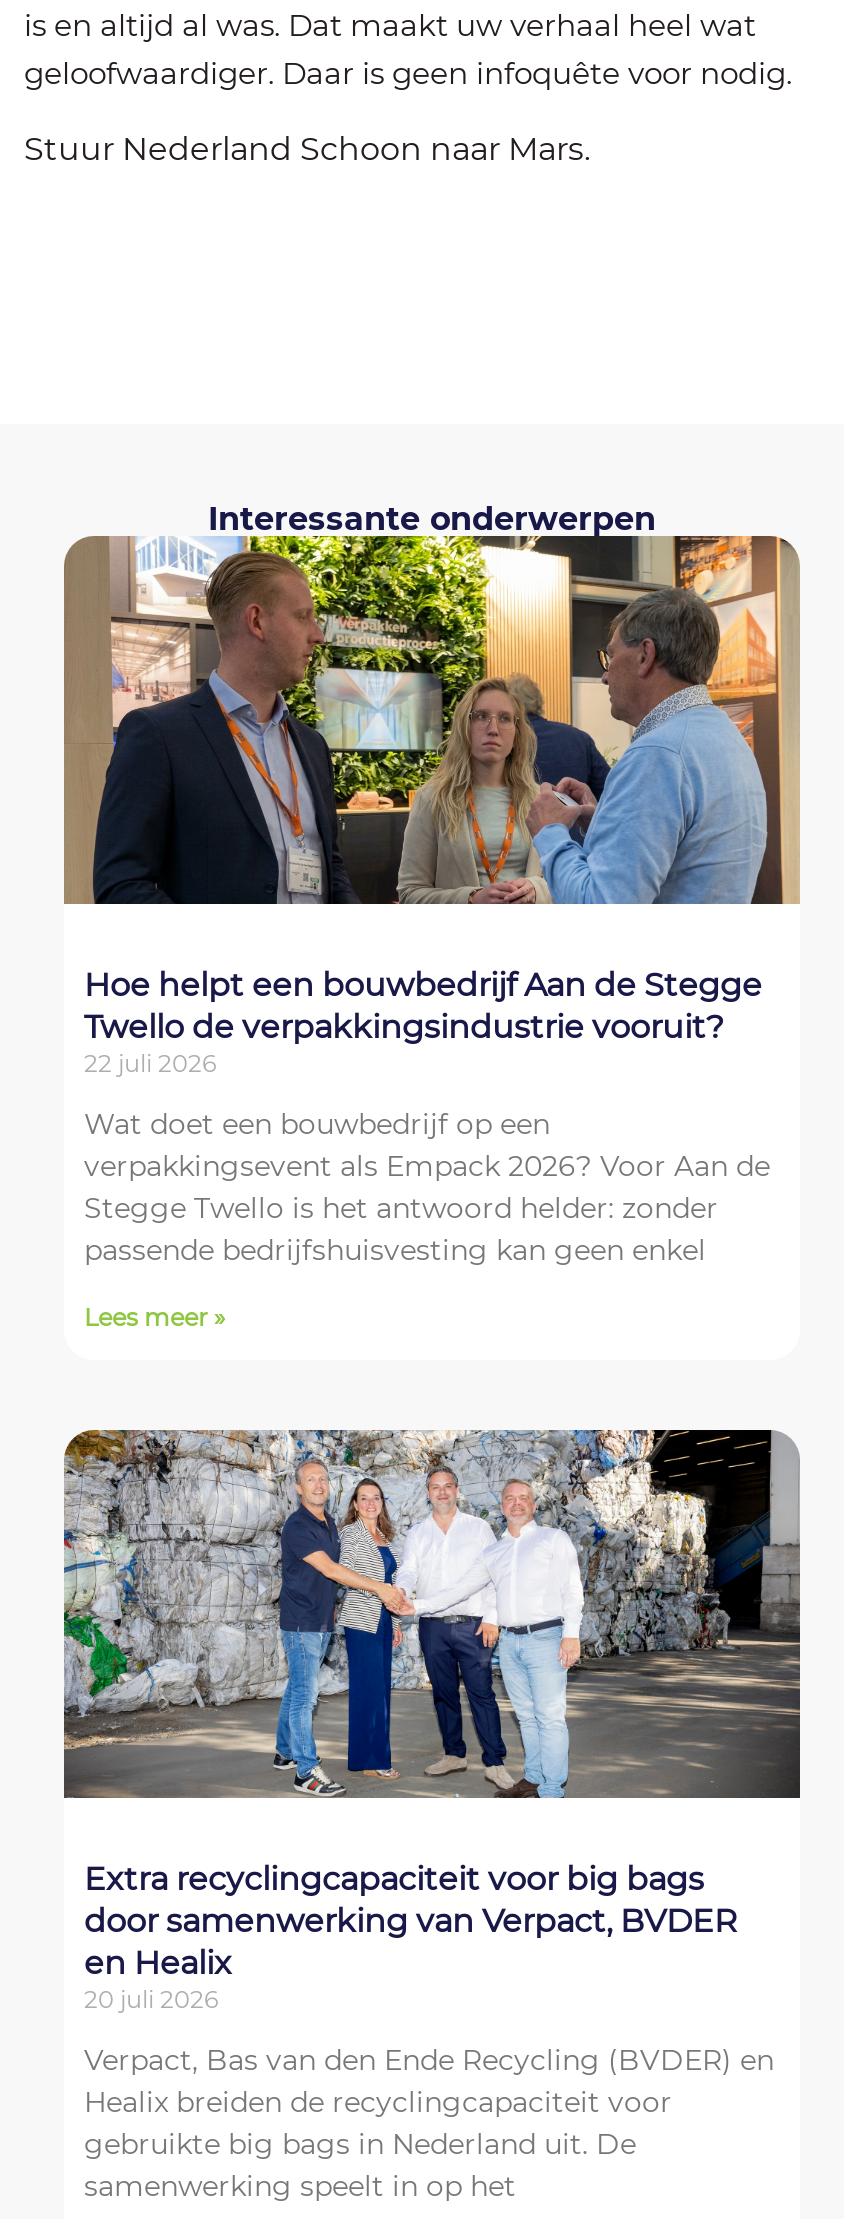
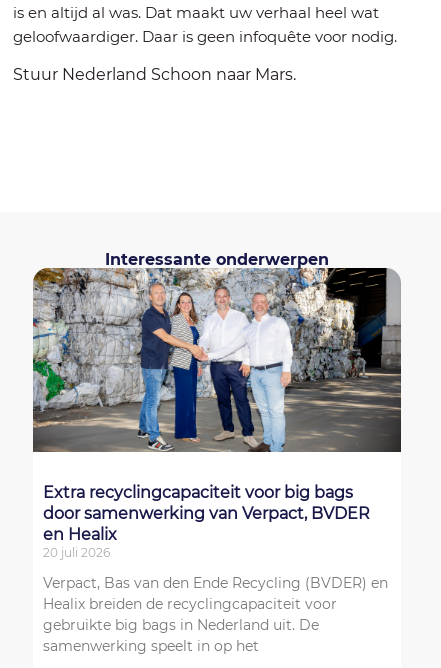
[62,534,800,1331] [image] | Hoe helpt een bouwbedrijf Aan de Stegge | Twello de verpakkingsindustrie vooruit? | 22 juli 2026 | Wat doet een bouwbedrijf op een | verpakkingsevent als Empack 2026? Voor Aan de | Stegge Twello is het antwoord helder: zonder | passende bedrijfshuisvesting kan geen enkel | Lees meer » -> none

